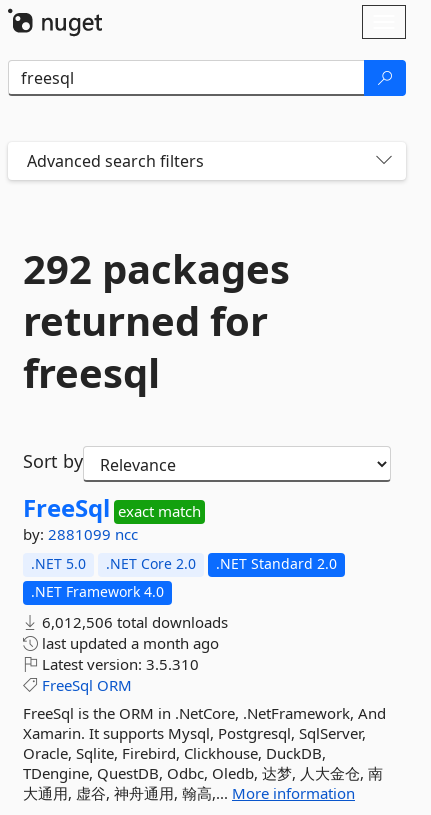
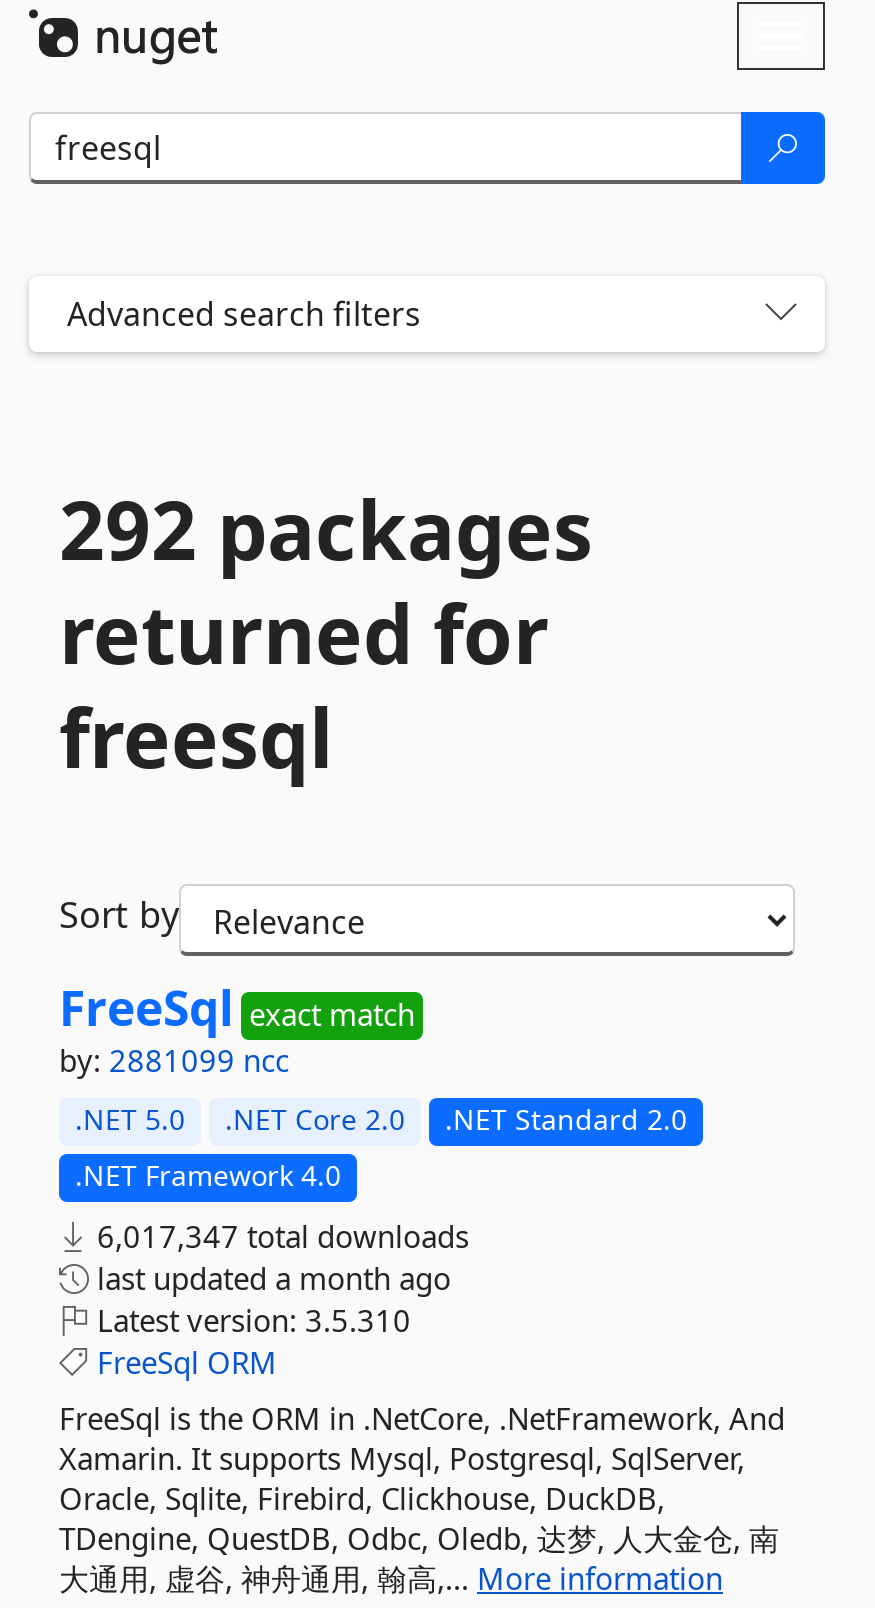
[38,612,228,632] 6,012,506 total downloads -> [89,1216,469,1256] 6,017,347 total downloads

